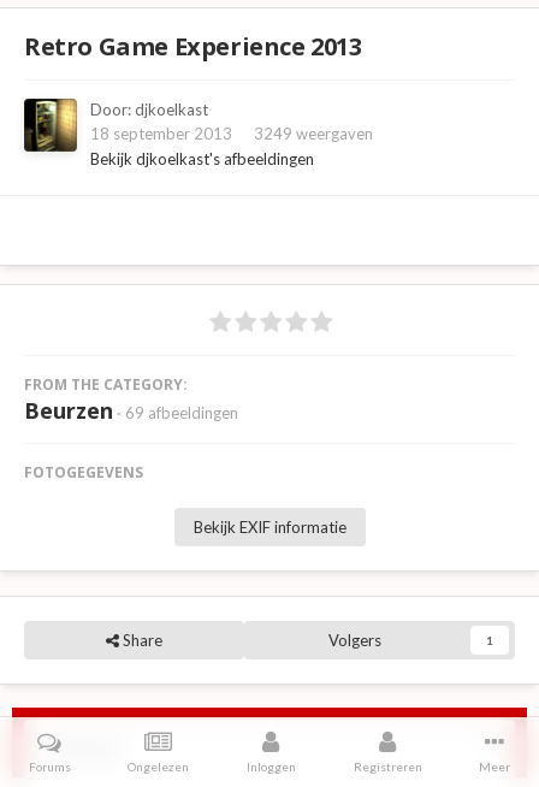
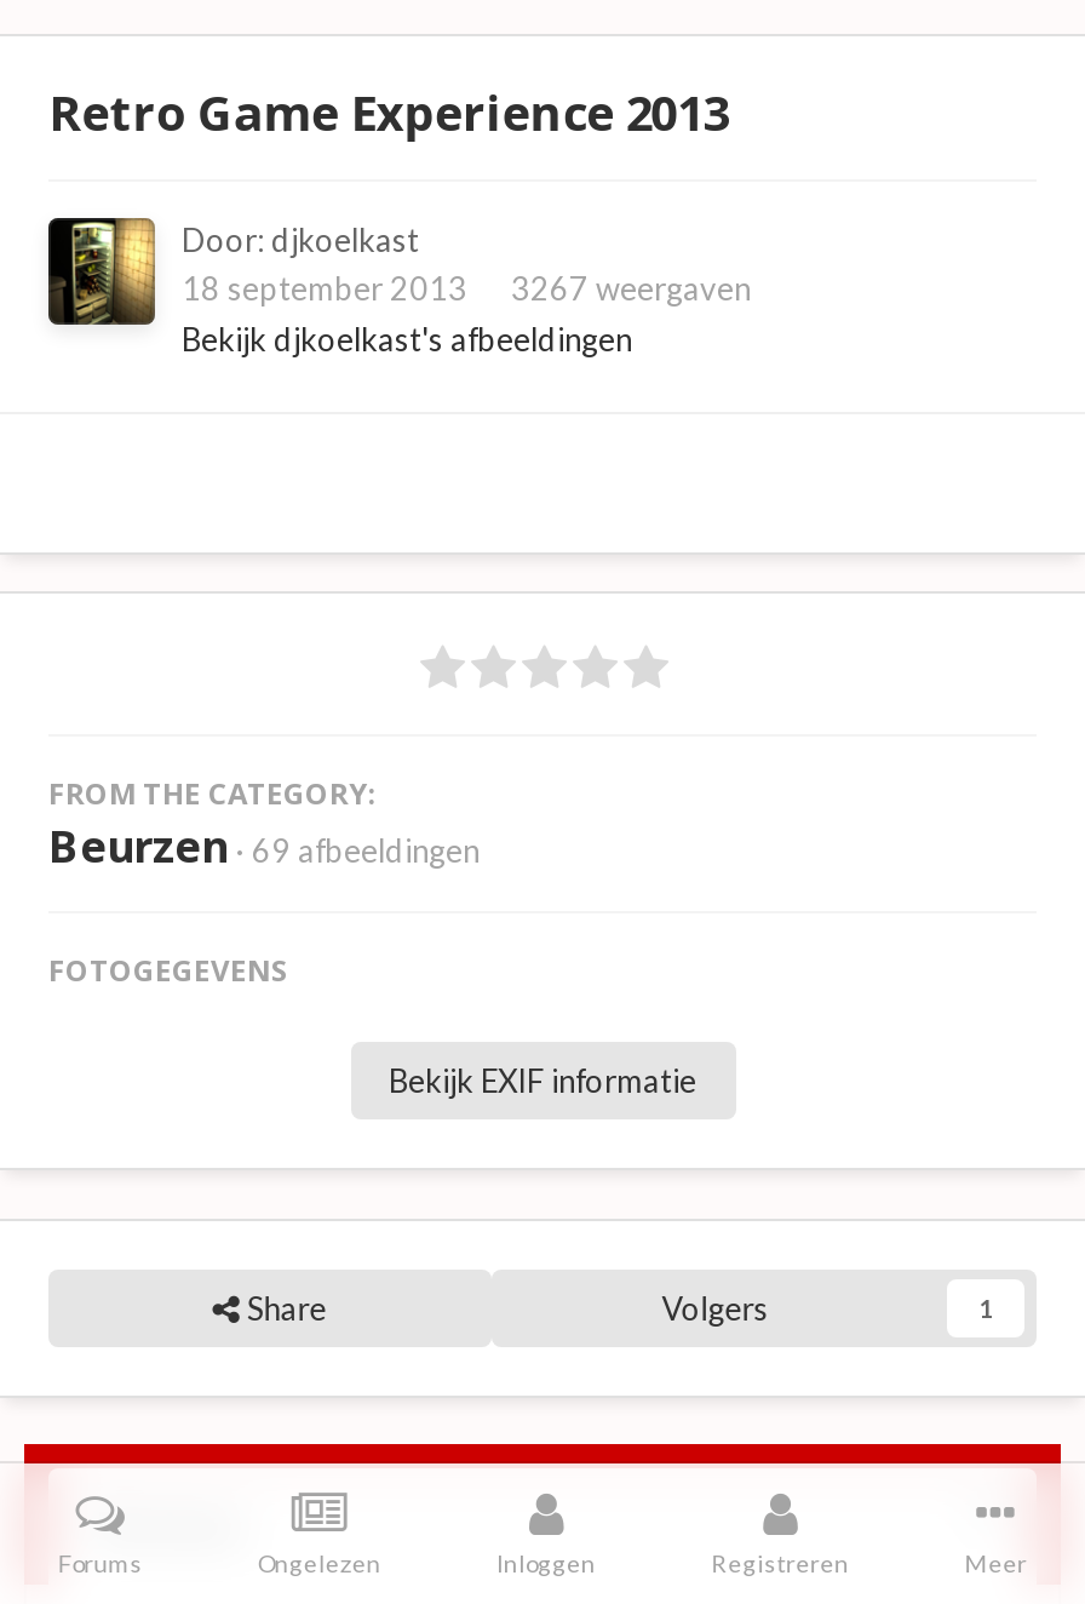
[90,125,373,144] 18 september 2013 3249 weergaven -> [182,270,751,309] 18 september 2013 3267 weergaven

